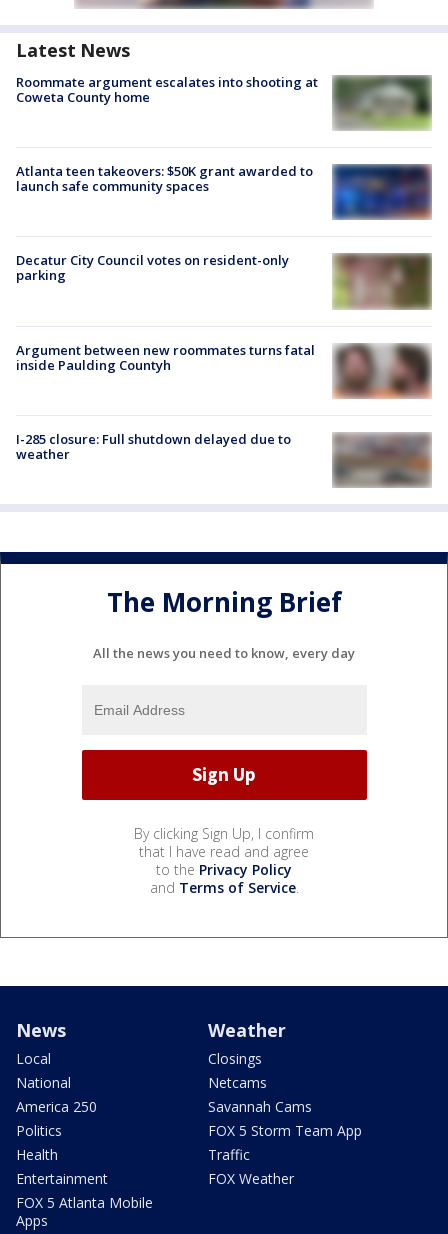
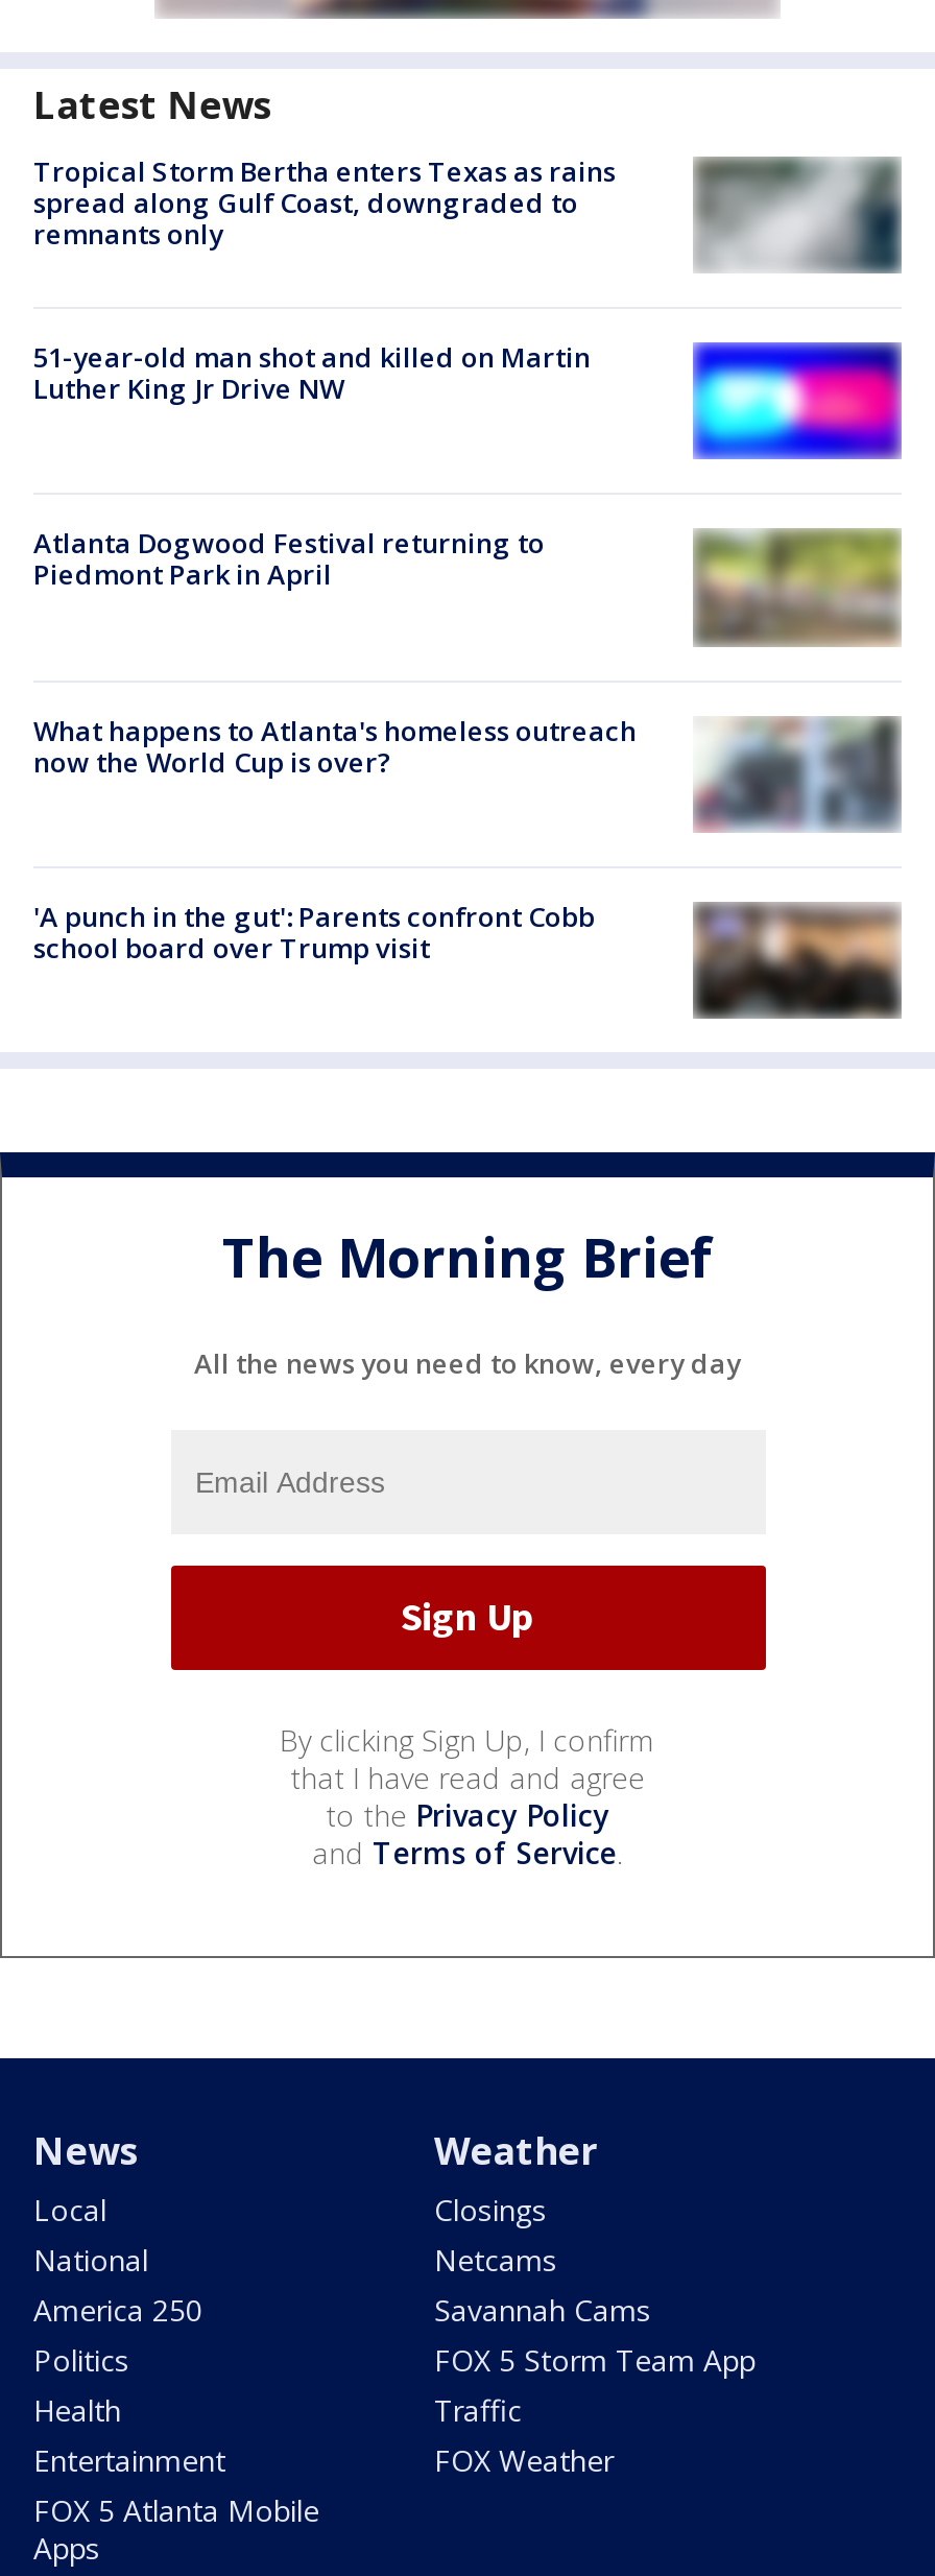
[16,73,318,106] Roommate argument escalates into shooting at | Coweta County home -> [33,152,616,252] Tropical Storm Bertha enters Texas as rains | spread along Gulf Coast, downgraded to | remnants only
[335,75,432,131] [image] -> [701,159,902,273] [image]
[16,162,313,195] Atlanta teen takeovers: $50K grant awarded to | launch safe community spaces -> [33,338,591,407] 51-year-old man shot and killed on Martin | Luther King Jr Drive NW
[332,164,432,220] [image] -> [693,342,902,459] [image]
[16,251,289,284] Decatur City Council votes on resident-only | parking -> [33,525,545,594] Atlanta Dogwood Festival returning to | Piedmont Park in April
[332,253,431,310] [image] -> [695,528,902,645] [image]
[16,341,432,399] [image] | Argument between new roommates turns fatal | inside Paulding Countyh -> [33,711,902,833] [image] | What happens to Atlanta's homeless outreach | now the World Cup is over?
[16,430,291,463] I-285 closure: Full shutdown delayed due to | weather -> [33,897,595,966] 'A punch in the gut': Parents confront Cobb | school board over Trump visit
[334,434,431,488] [image] -> [695,904,900,1017] [image]

